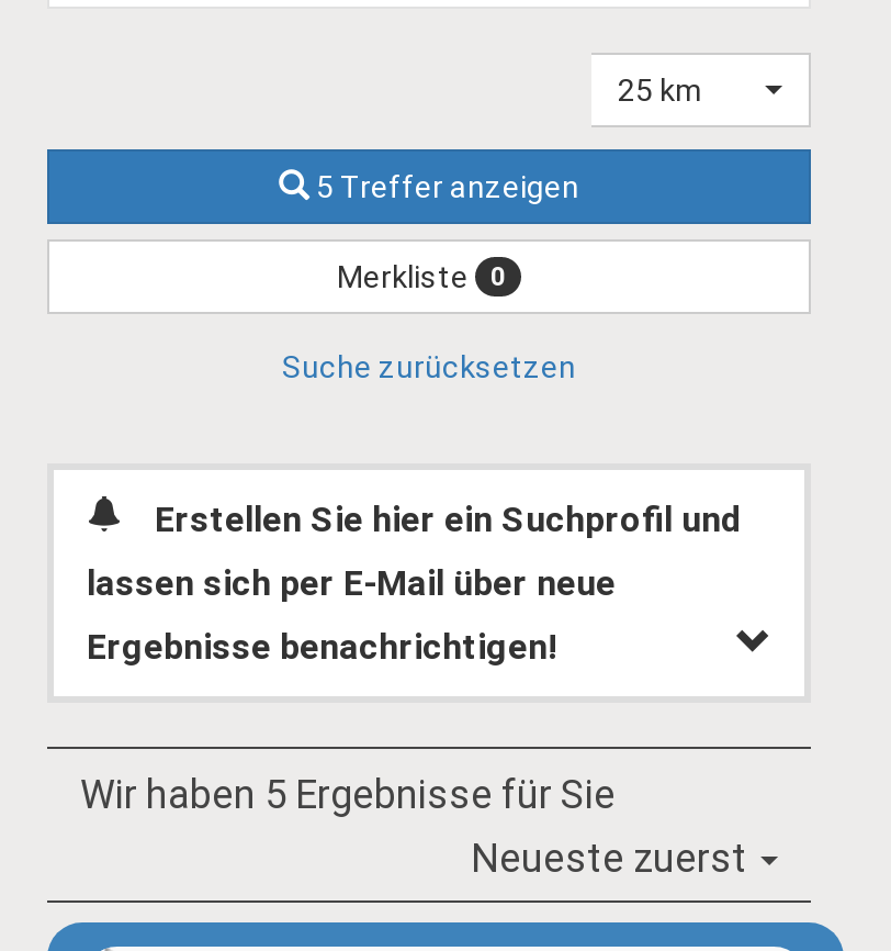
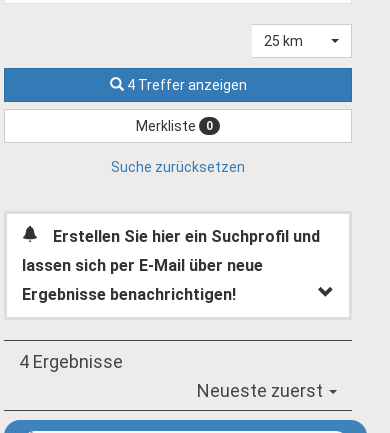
[316,169,579,204] 5 Treffer anzeigen -> [126,77,246,93] 4 Treffer anzeigen
[80,770,616,816] Wir haben 5 Ergebnisse für Sie -> [19,351,123,372] 4 Ergebnisse

